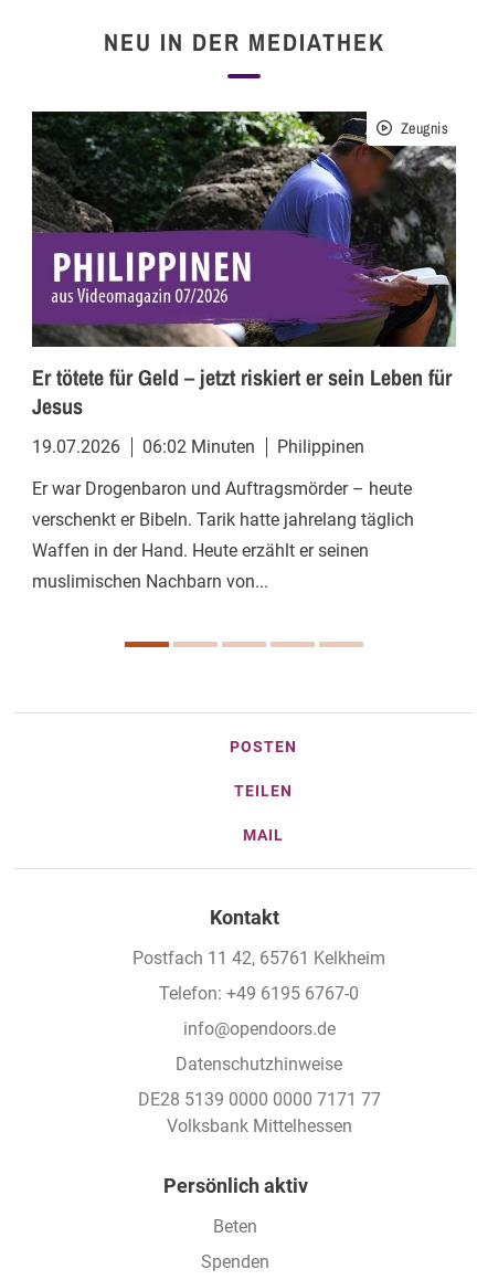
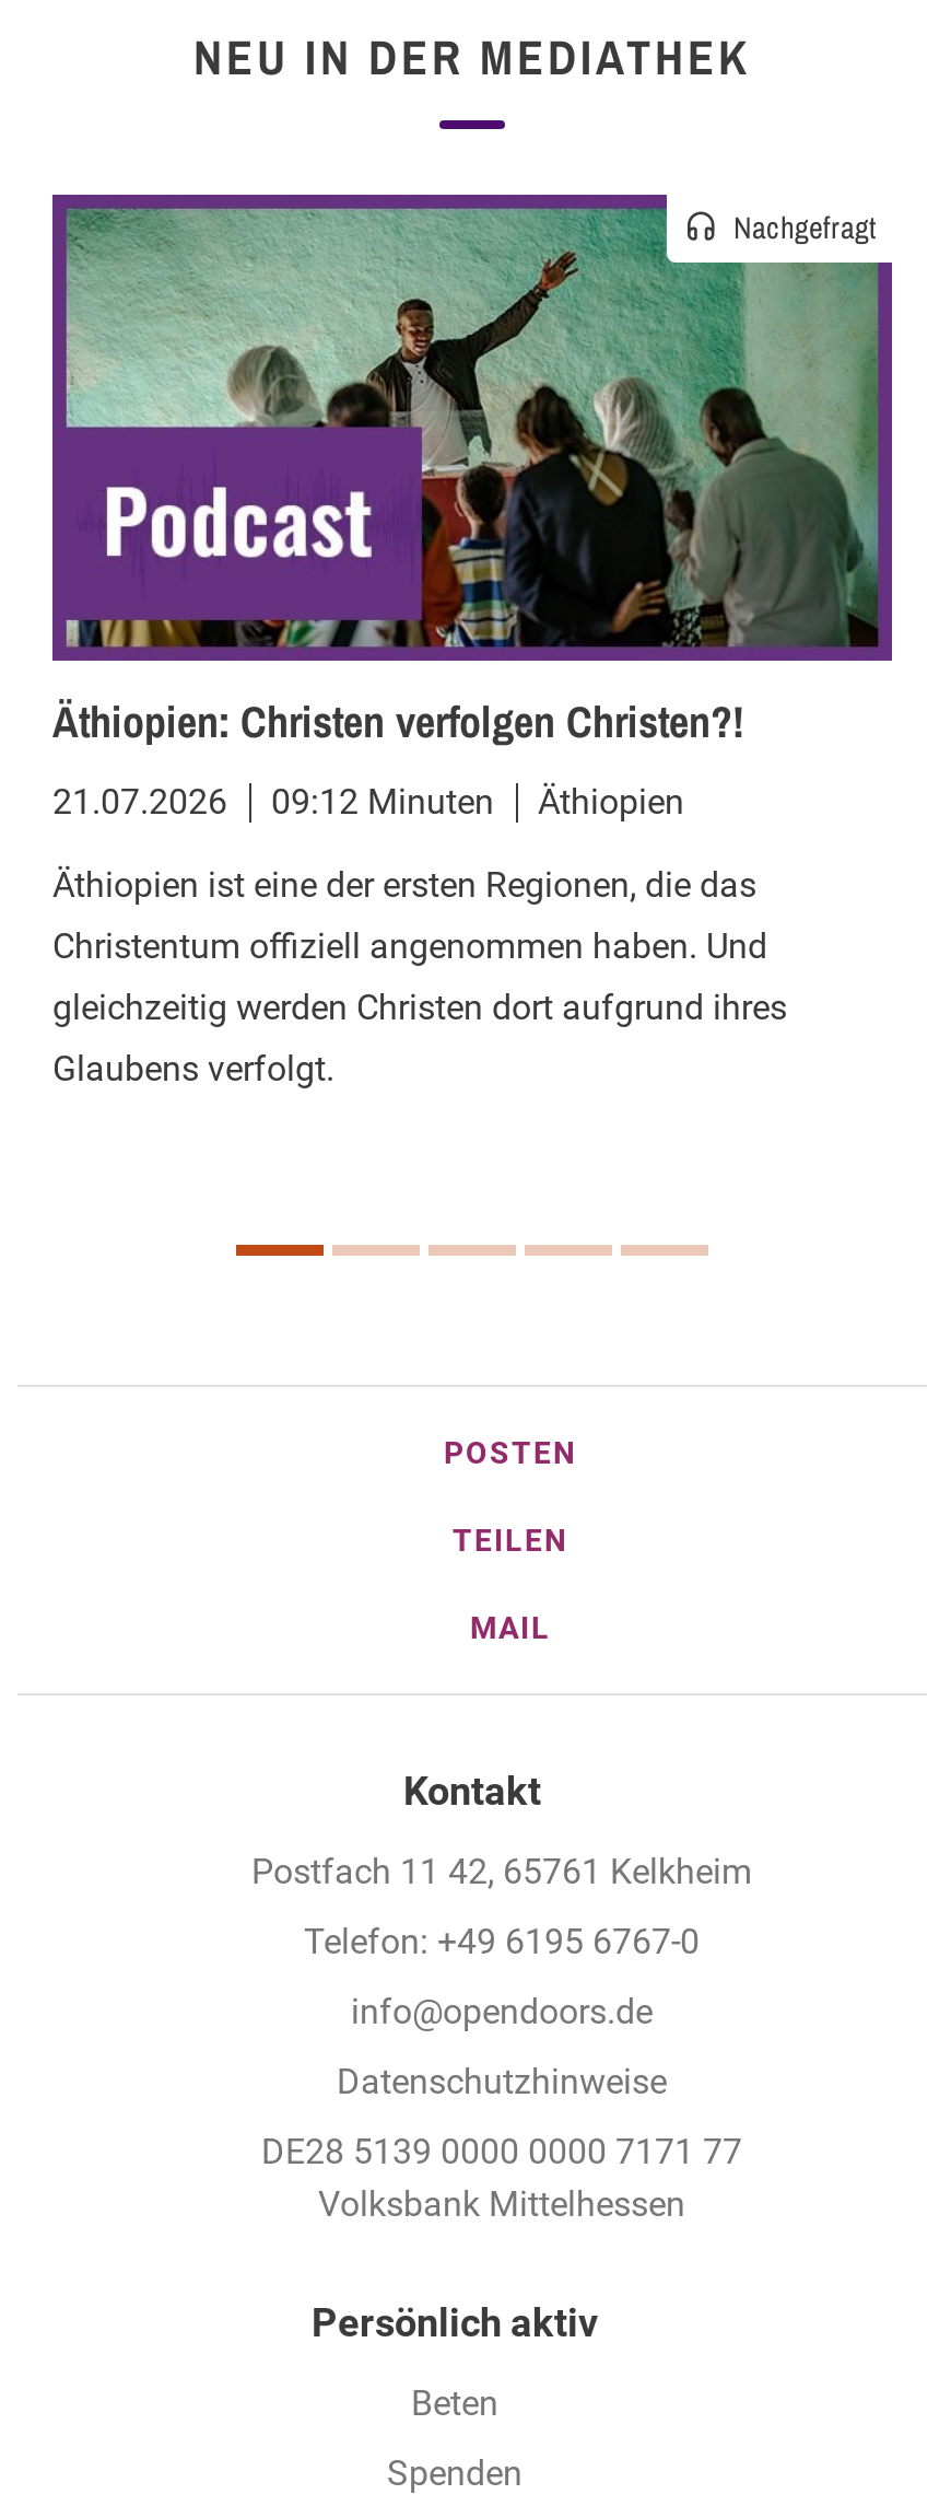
[31,110,457,348] [image] | Zeugnis -> [50,193,894,663] [image] | Nachgefragt
[32,362,452,421] Er tötete für Geld – jetzt riskiert er sein Leben für | Jesus -> [52,692,743,751] Äthiopien: Christen verfolgen Christen?!
[32,436,364,457] 19.07.2026 | 06:02 Minuten | Philippinen -> [52,781,684,823] 21.07.2026 | 09:12 Minuten | Äthiopien
[32,478,412,499] Er war Drogenbaron und Auftragsmörder – heute -> [52,864,756,906] Äthiopien ist eine der ersten Regionen, die das
[32,509,414,530] verschenkt er Bibeln. Tarik hatte jahrelang täglich -> [52,926,767,967] Christentum offiziell angenommen haben. Und
[32,540,369,561] Waffen in der Hand. Heute erzählt er seinen -> [52,987,787,1028] gleichzeitig werden Christen dort aufgrund ihres
[32,571,268,592] muslimischen Nachbarn von... -> [52,1048,334,1090] Glaubens verfolgt.

